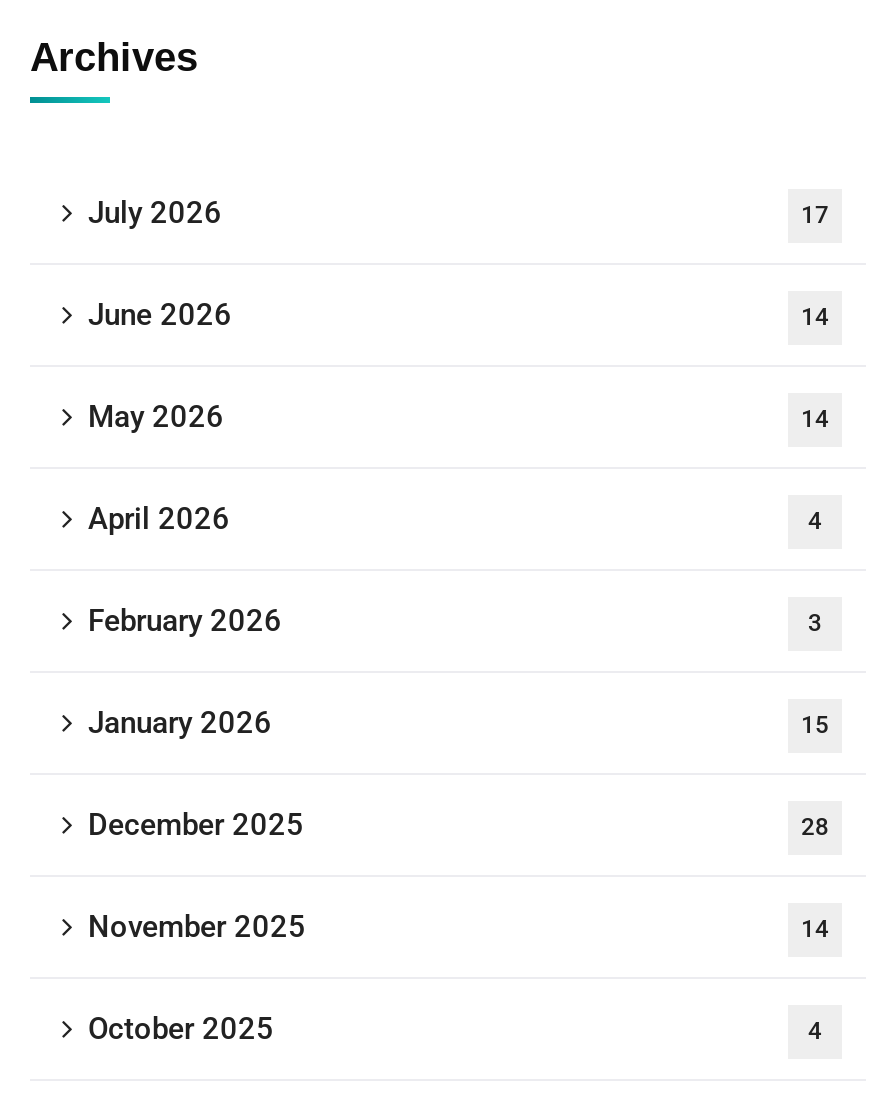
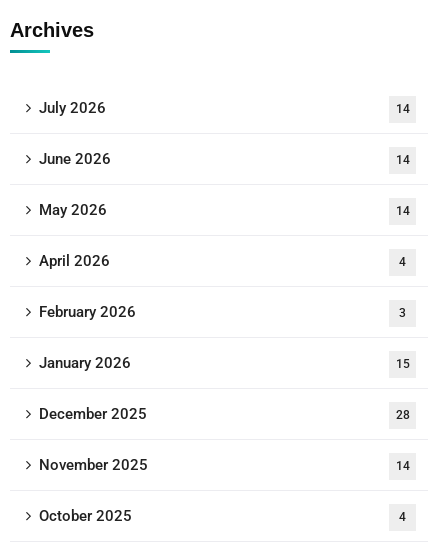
[801,201,829,229] 17 -> [395,102,409,116] 14

